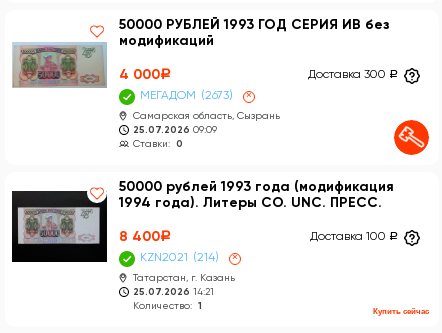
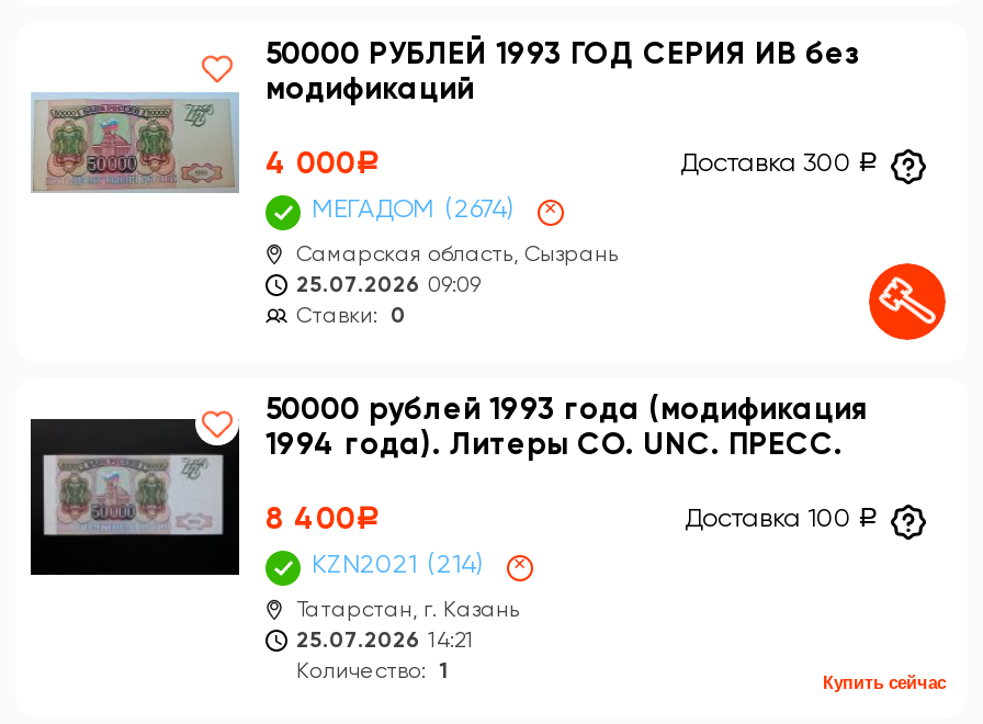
[205,90,229,102] 2673 -> [454,197,507,224] 2674

